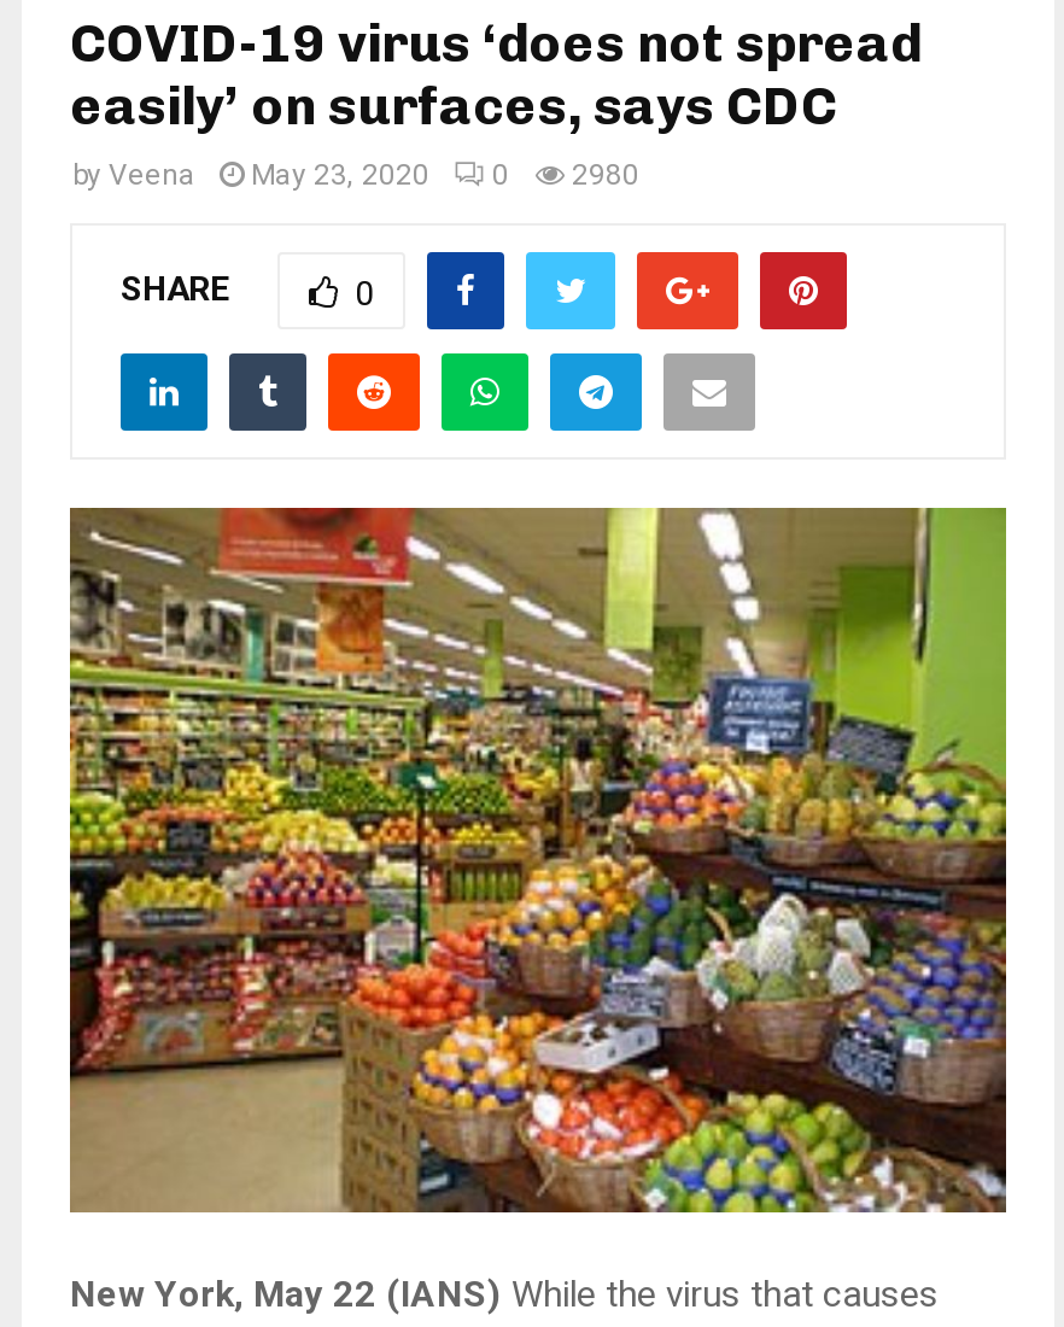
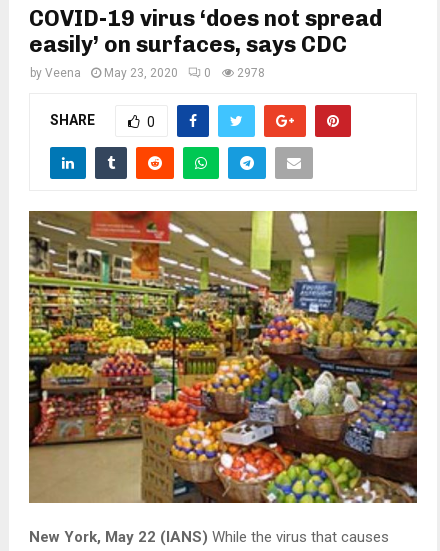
[72,158,639,192] by Veena May 23, 2020 0 2980 -> [30,66,265,80] by Veena May 23, 2020 0 2978

